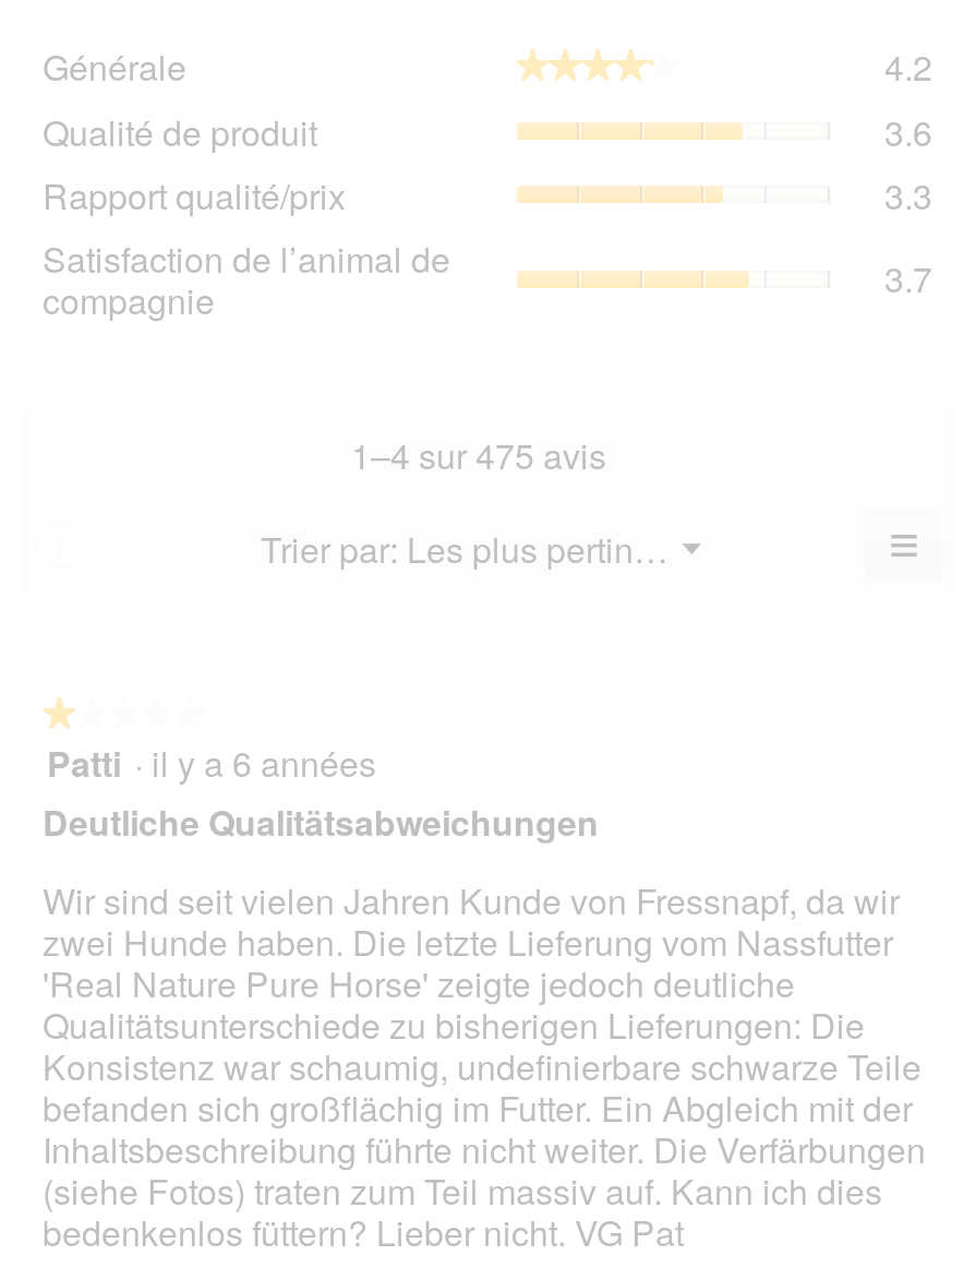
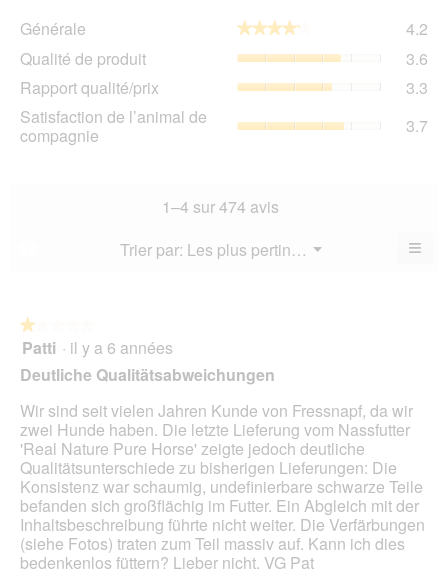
[351,430,624,480] 1–4 sur 475 avis -> [161,195,286,218] 1–4 sur 474 avis

